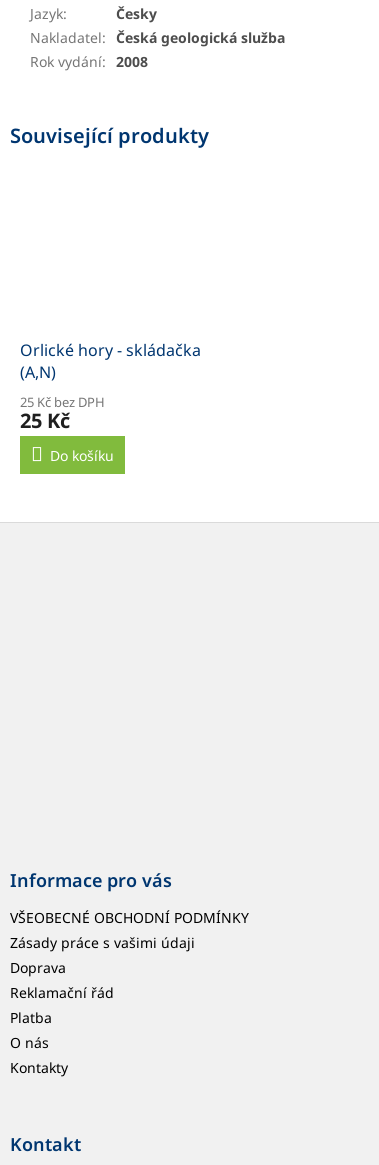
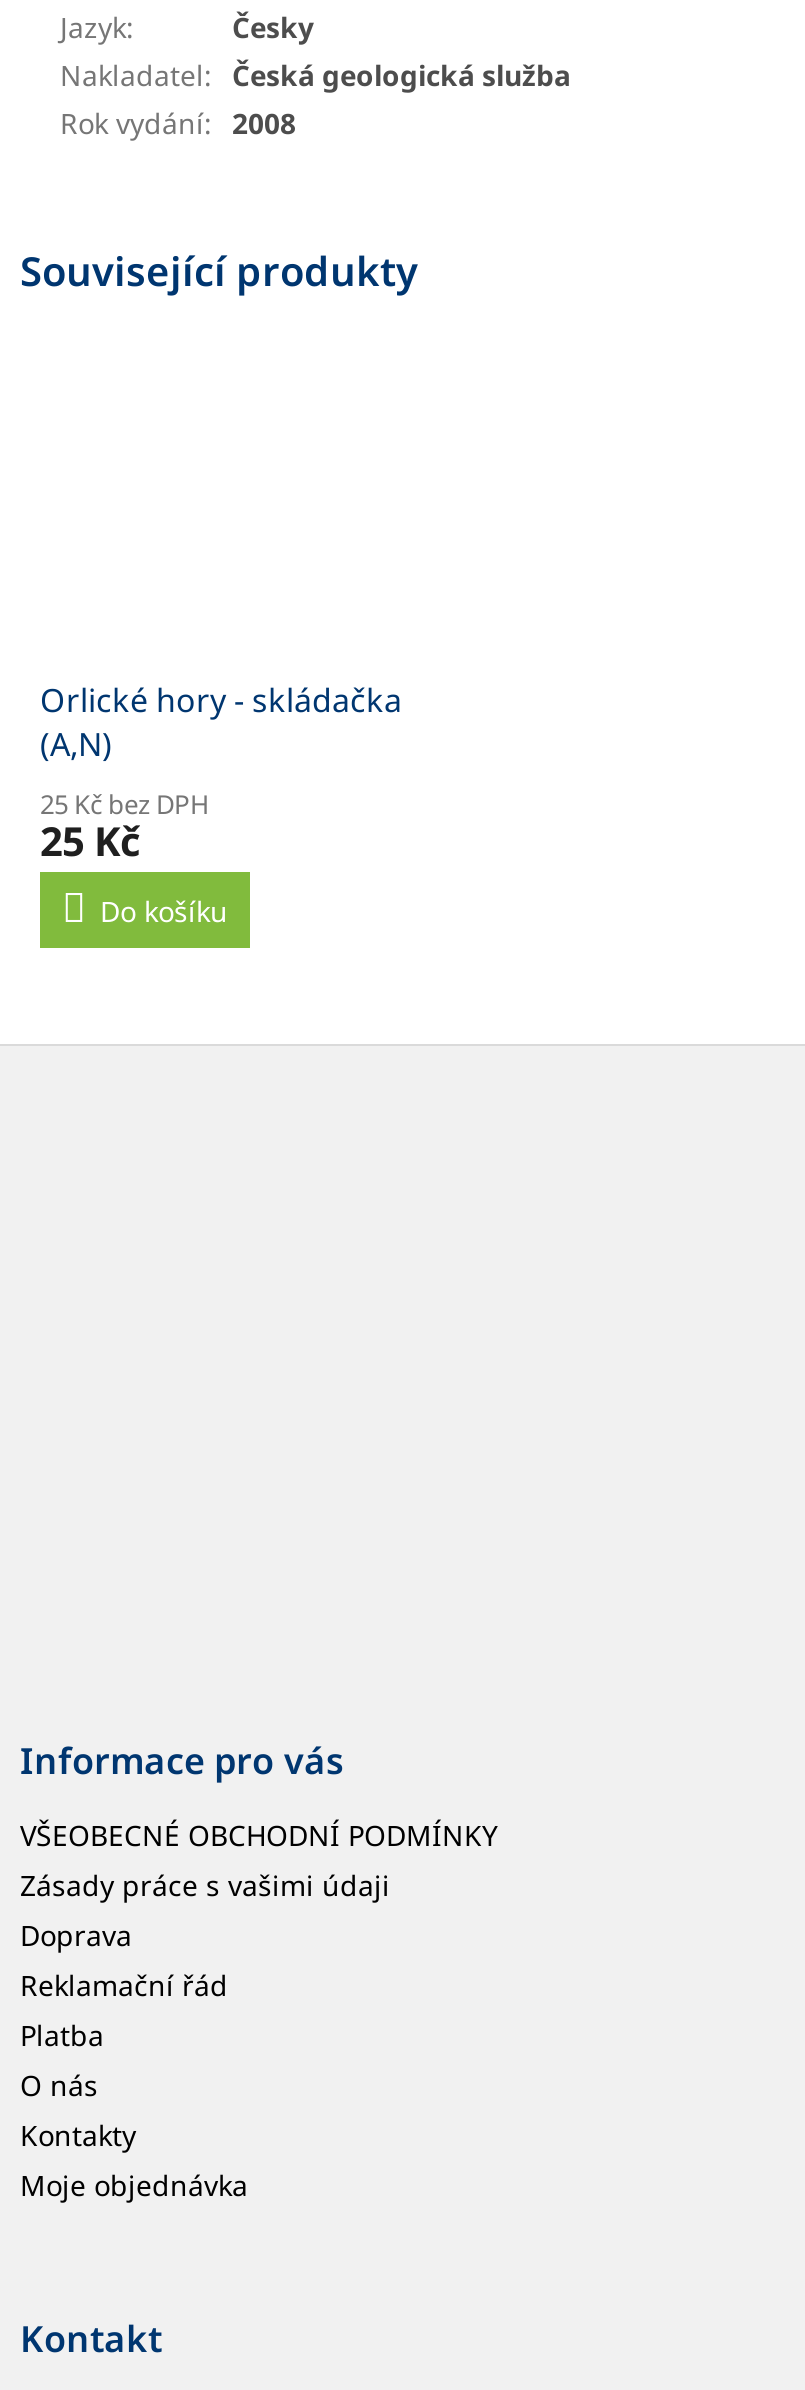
none -> [20,2165,248,2203] Moje objednávka

